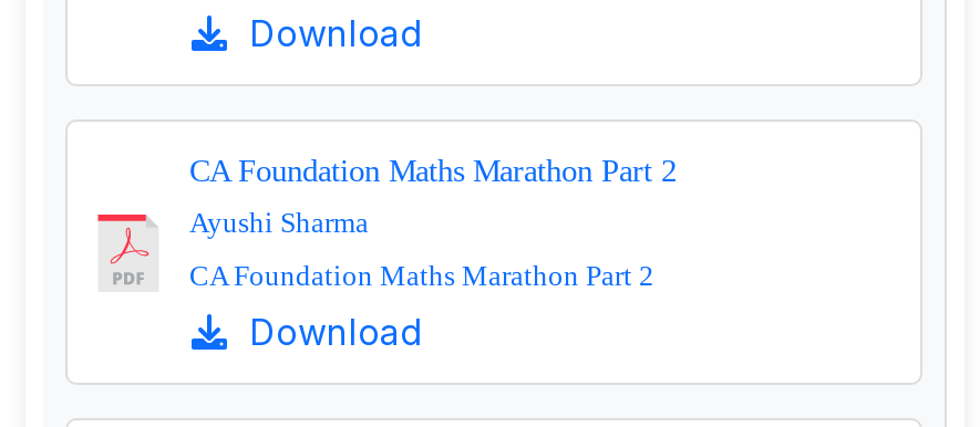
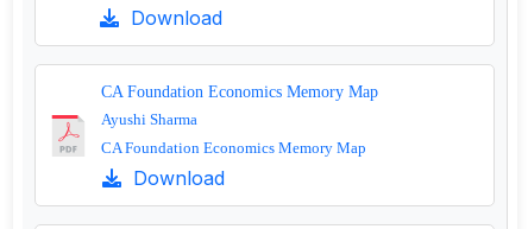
[189,153,677,188] CA Foundation Maths Marathon Part 2 -> [101,82,378,101] CA Foundation Economics Memory Map
[189,259,654,292] CA Foundation Maths Marathon Part 2 -> [101,139,366,157] CA Foundation Economics Memory Map

